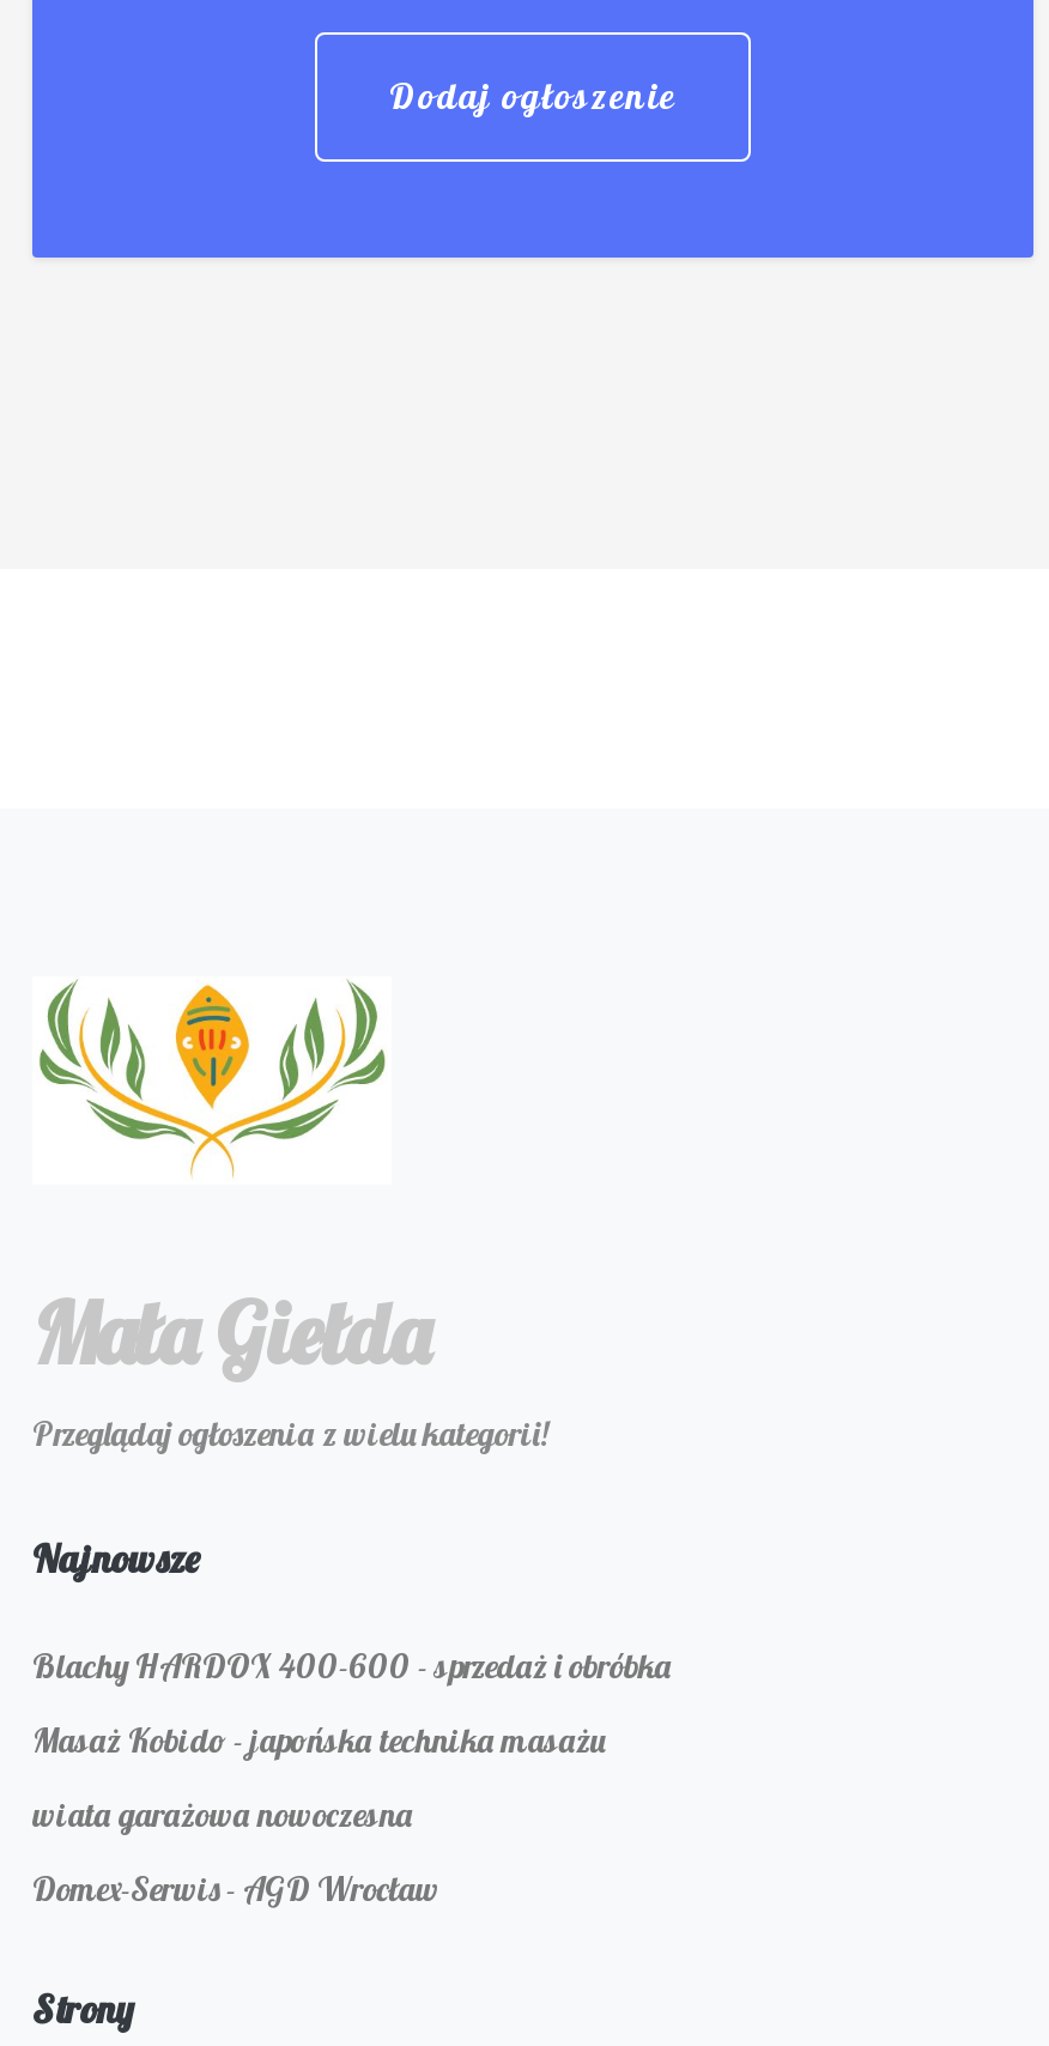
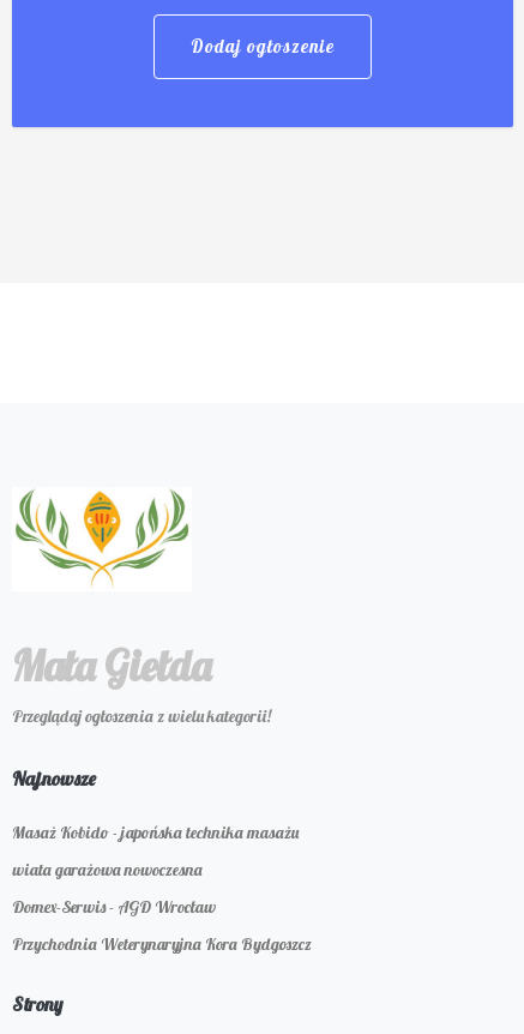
[32,1646,672,1689] Blachy HARDOX 400-600 - sprzedaż i obróbka -> none
moved [32,1720,605,1912] -> [12,822,299,918]: Masaż Kobido - japońska technika masażu | wiata garażowa nowoczesna | Domex-Serwis - AGD Wrocław
none -> [12,934,312,955] Przychodnia Weterynaryjna Kora Bydgoszcz

